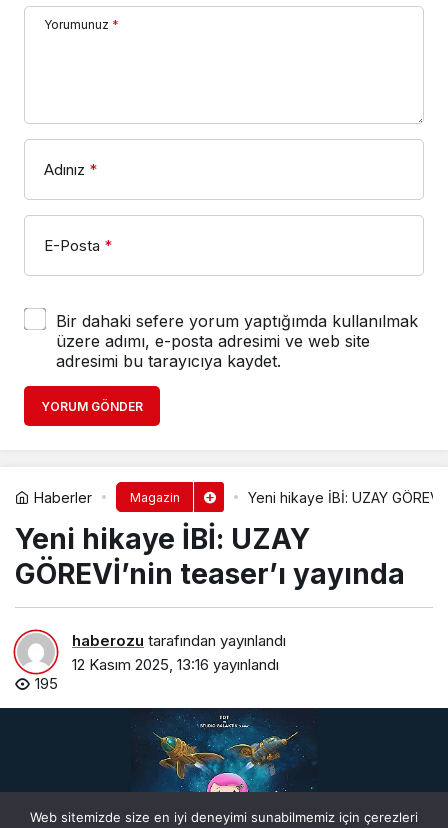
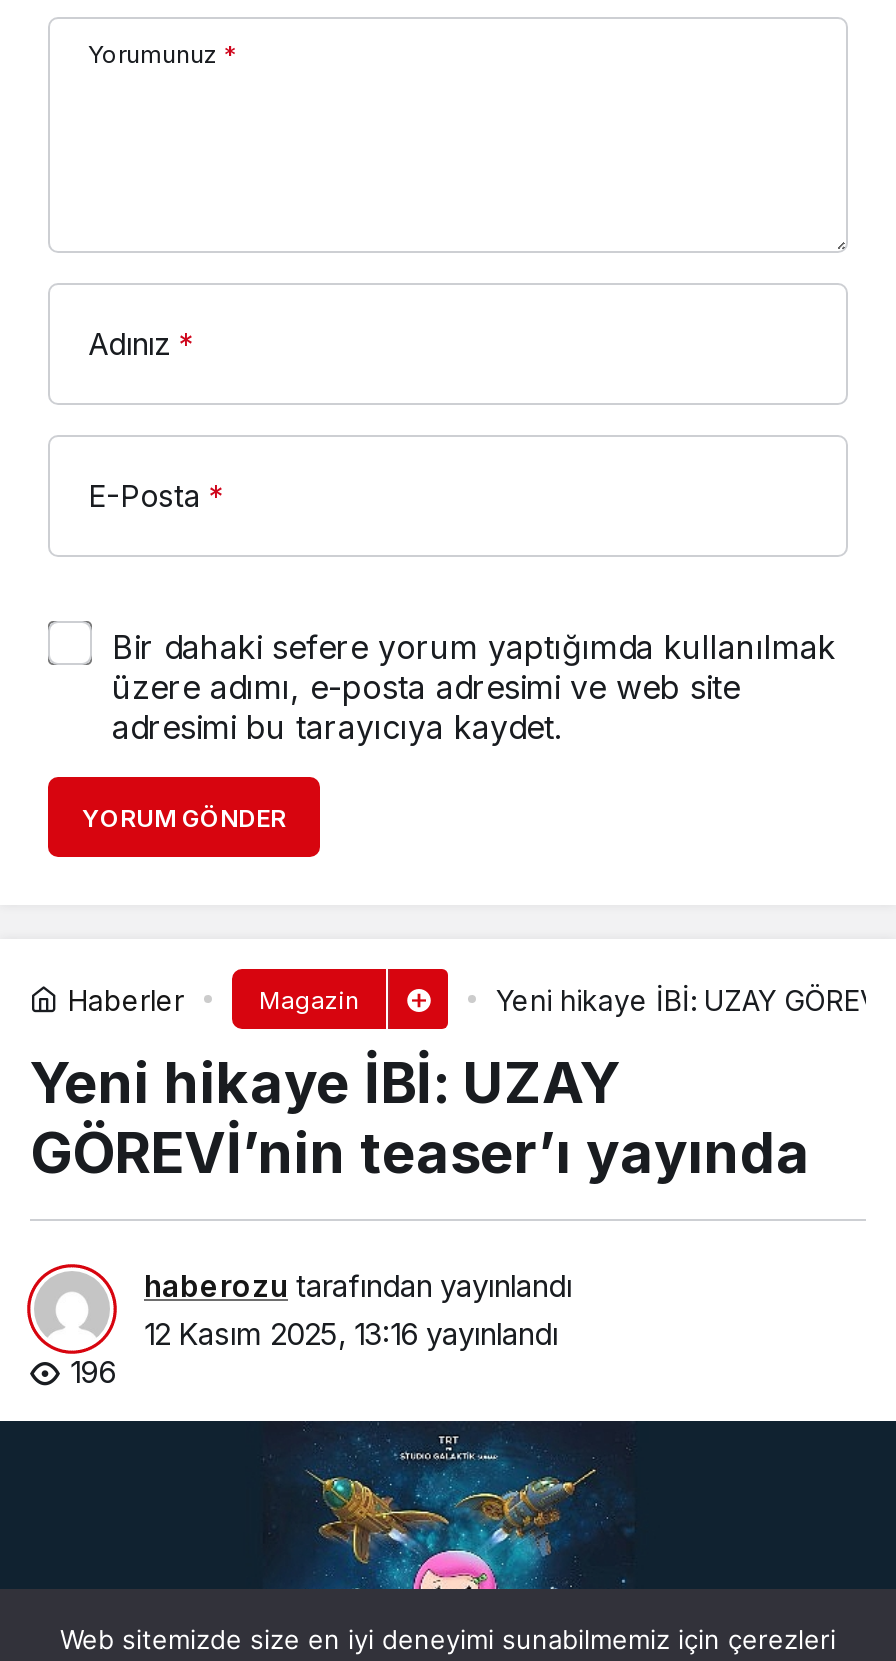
[35,674,58,693] 195 -> [70,1353,116,1391] 196

